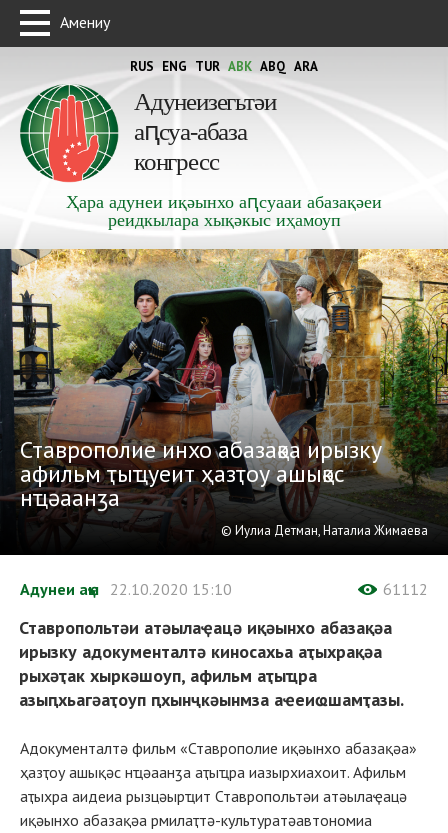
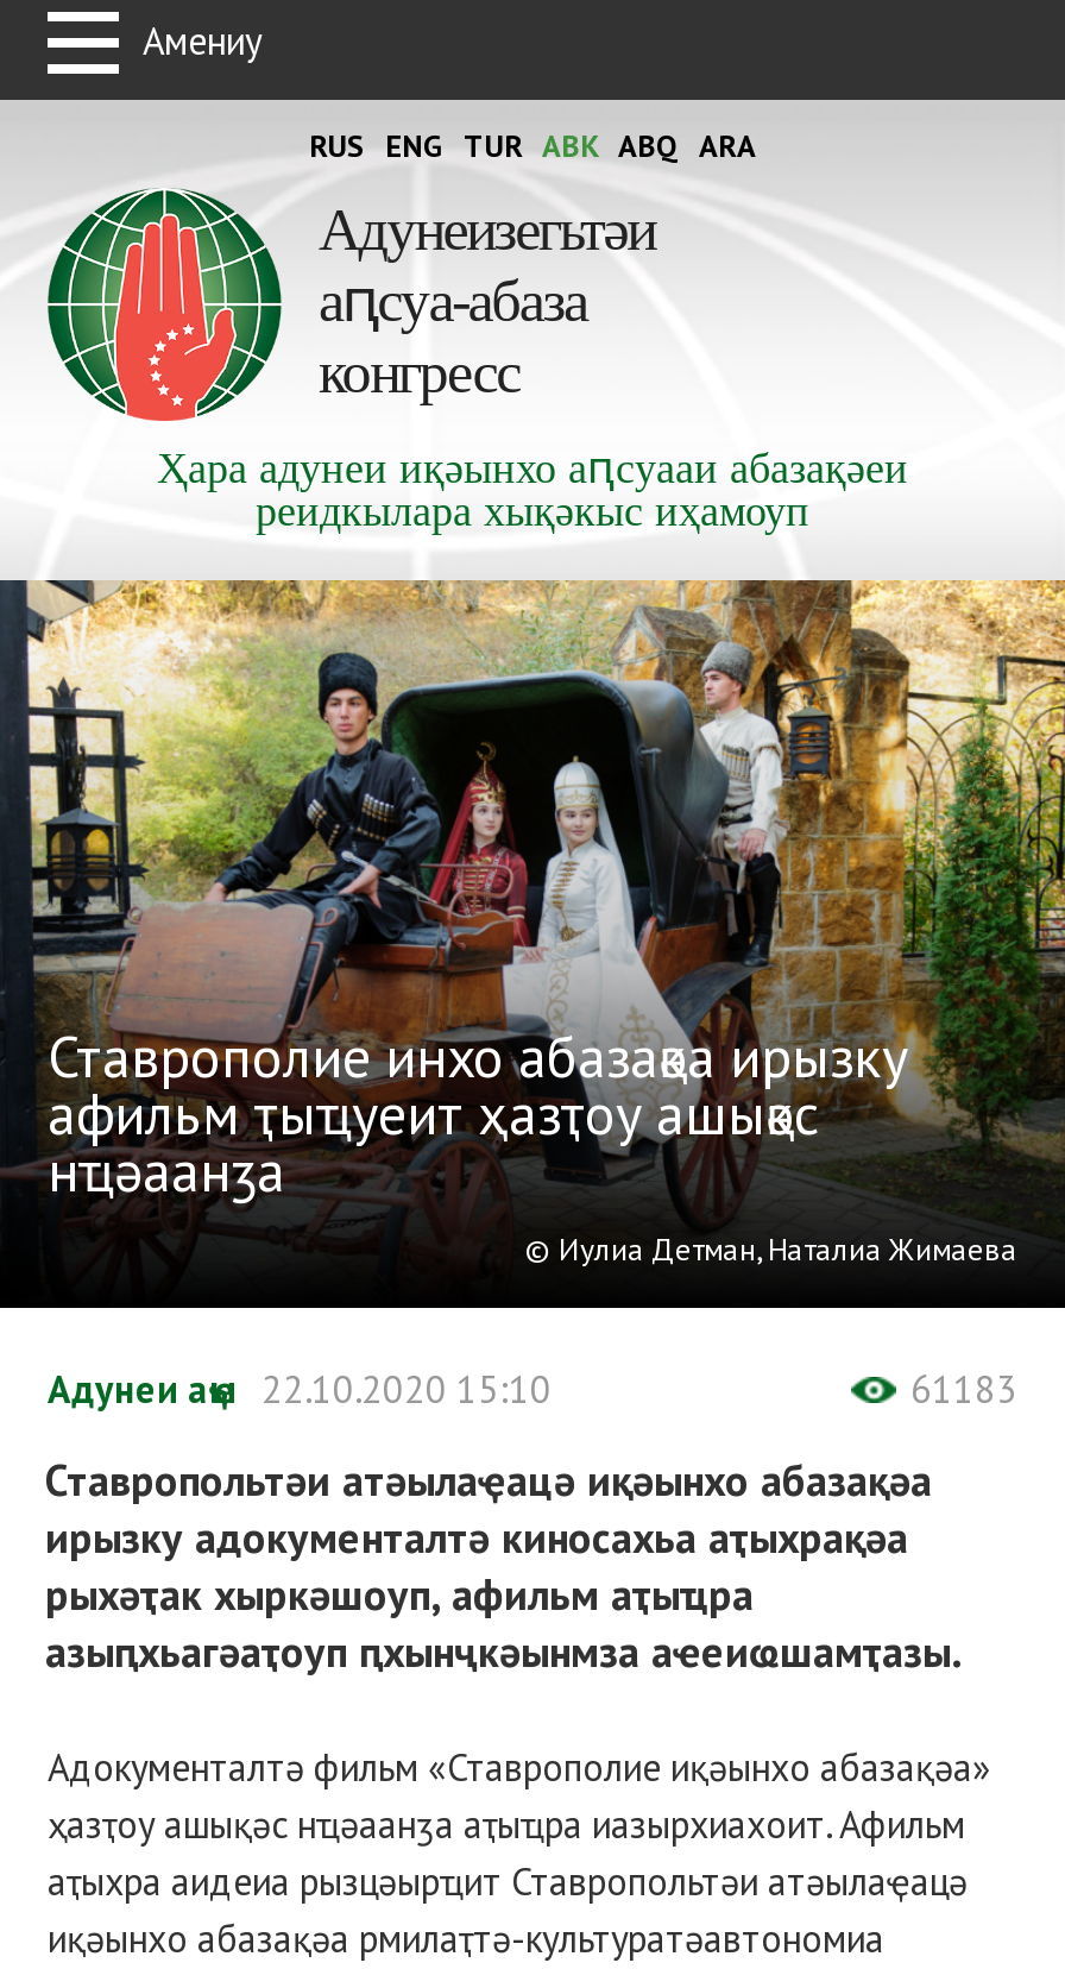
[383,579,428,599] 61112 -> [910,1365,1017,1413] 61183

